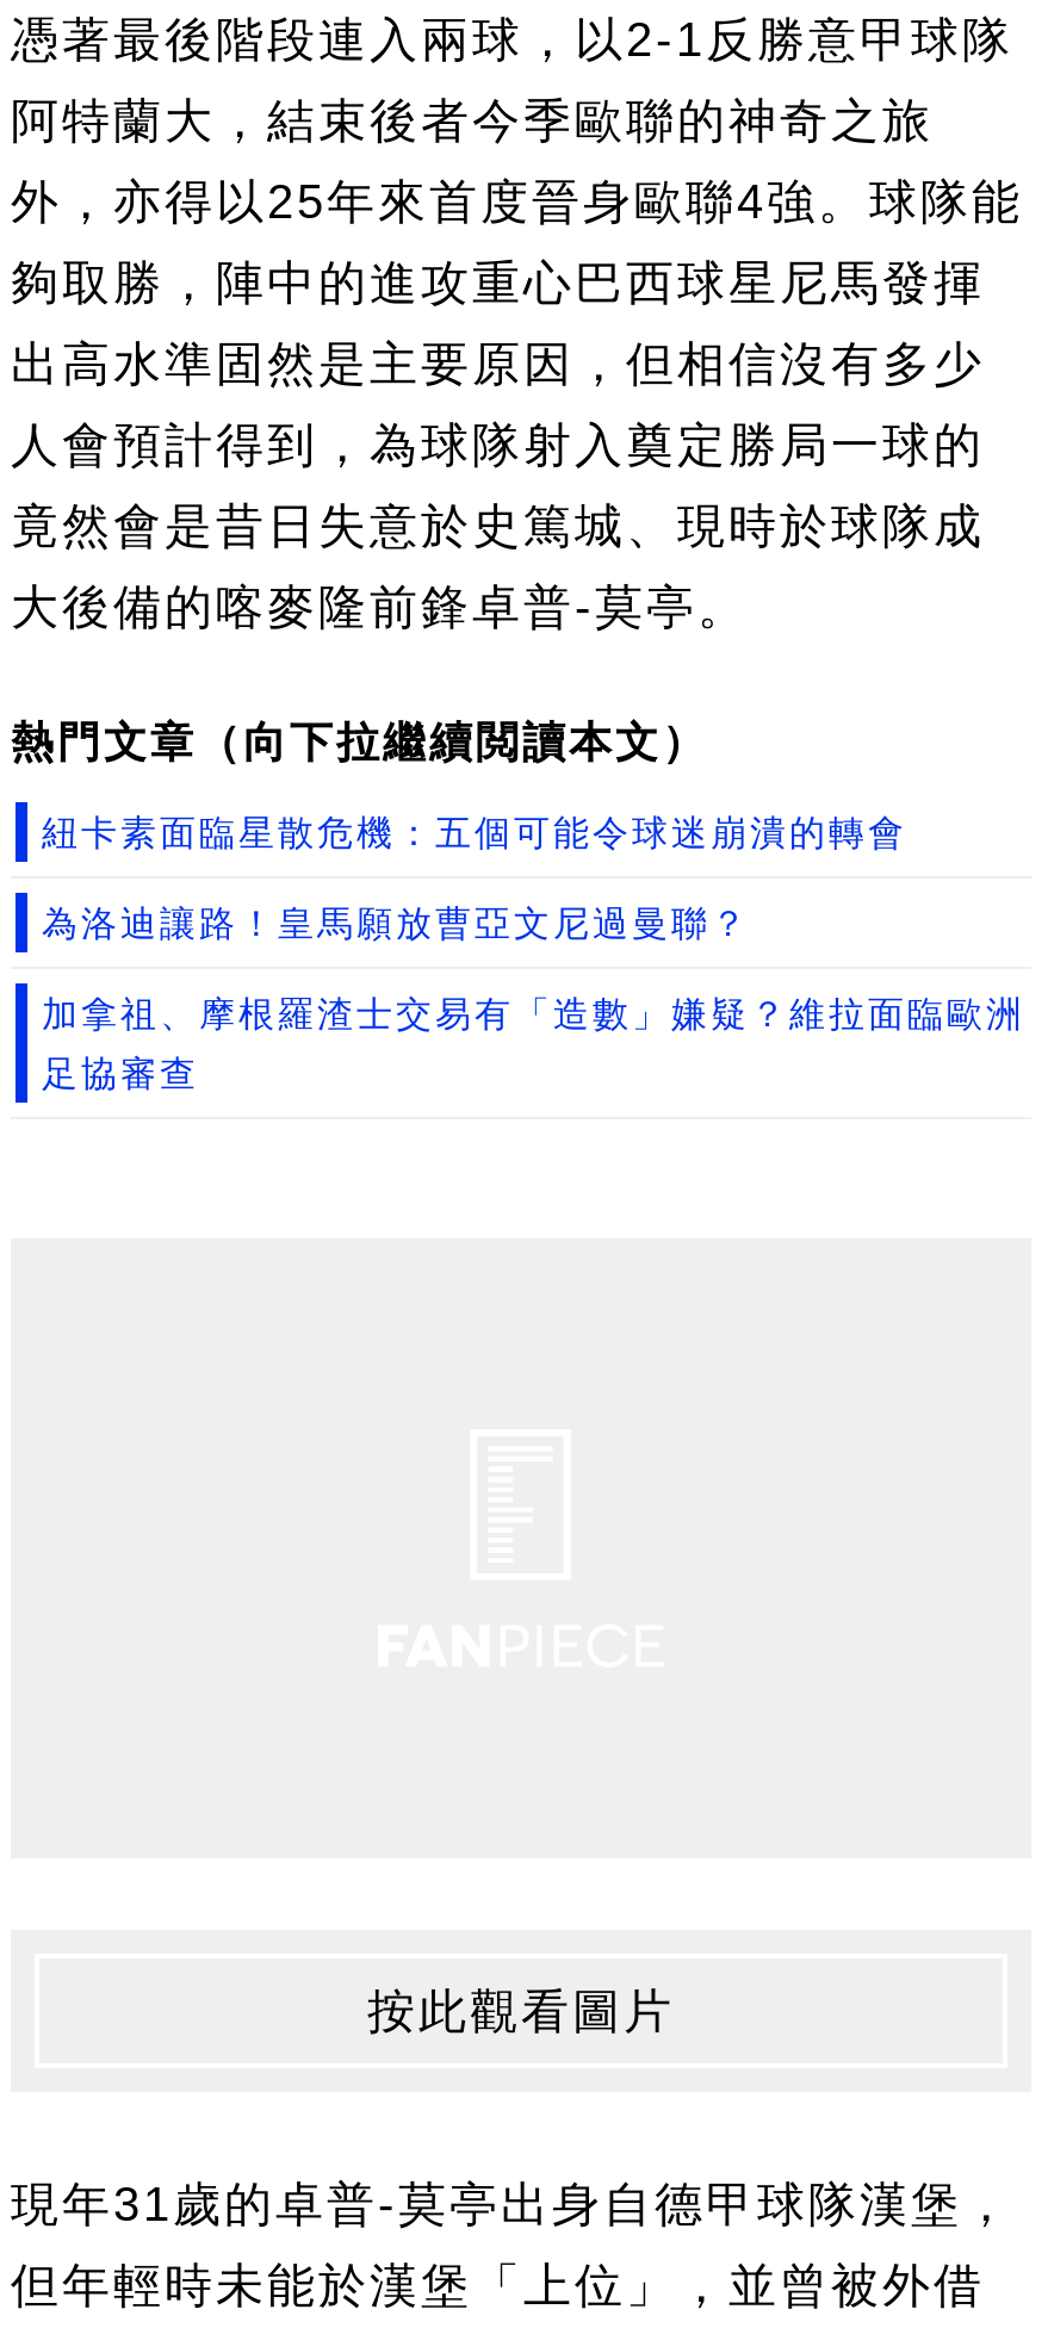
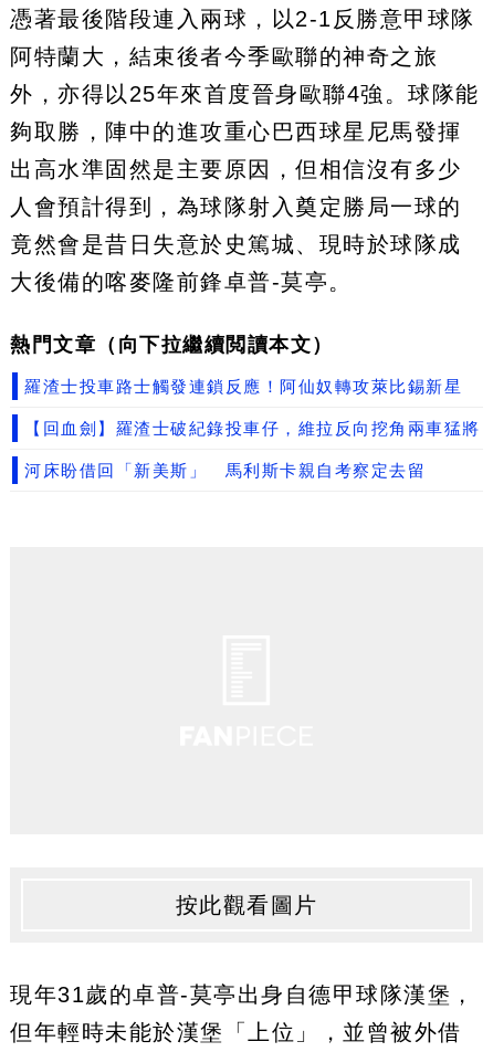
[42,812,1025,1093] 紐卡素面臨星散危機：五個可能令球迷崩潰的轉會 | 為洛迪讓路！皇馬願放曹亞文尼過曼聯？ | 加拿祖、摩根羅渣士交易有「造數」嫌疑？維拉面臨歐洲 | 足協審查 -> [24,377,480,480] 羅渣士投車路士觸發連鎖反應！阿仙奴轉攻萊比錫新星 | 【回血劍】羅渣士破紀錄投車仔，維拉反向挖角兩車猛將 | 河床盼借回「新美斯」 馬利斯卡親自考察定去留

